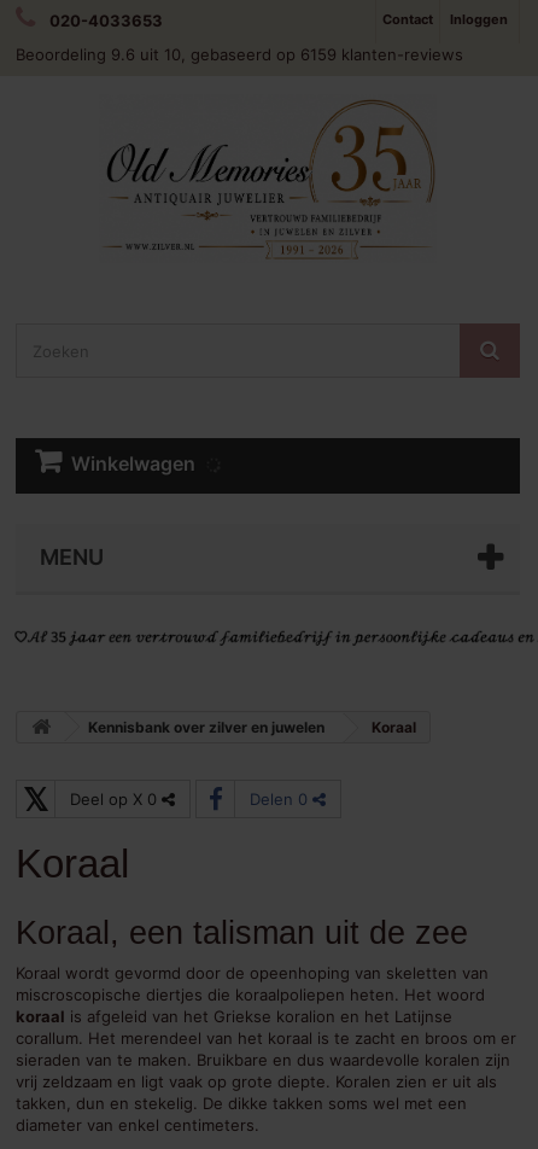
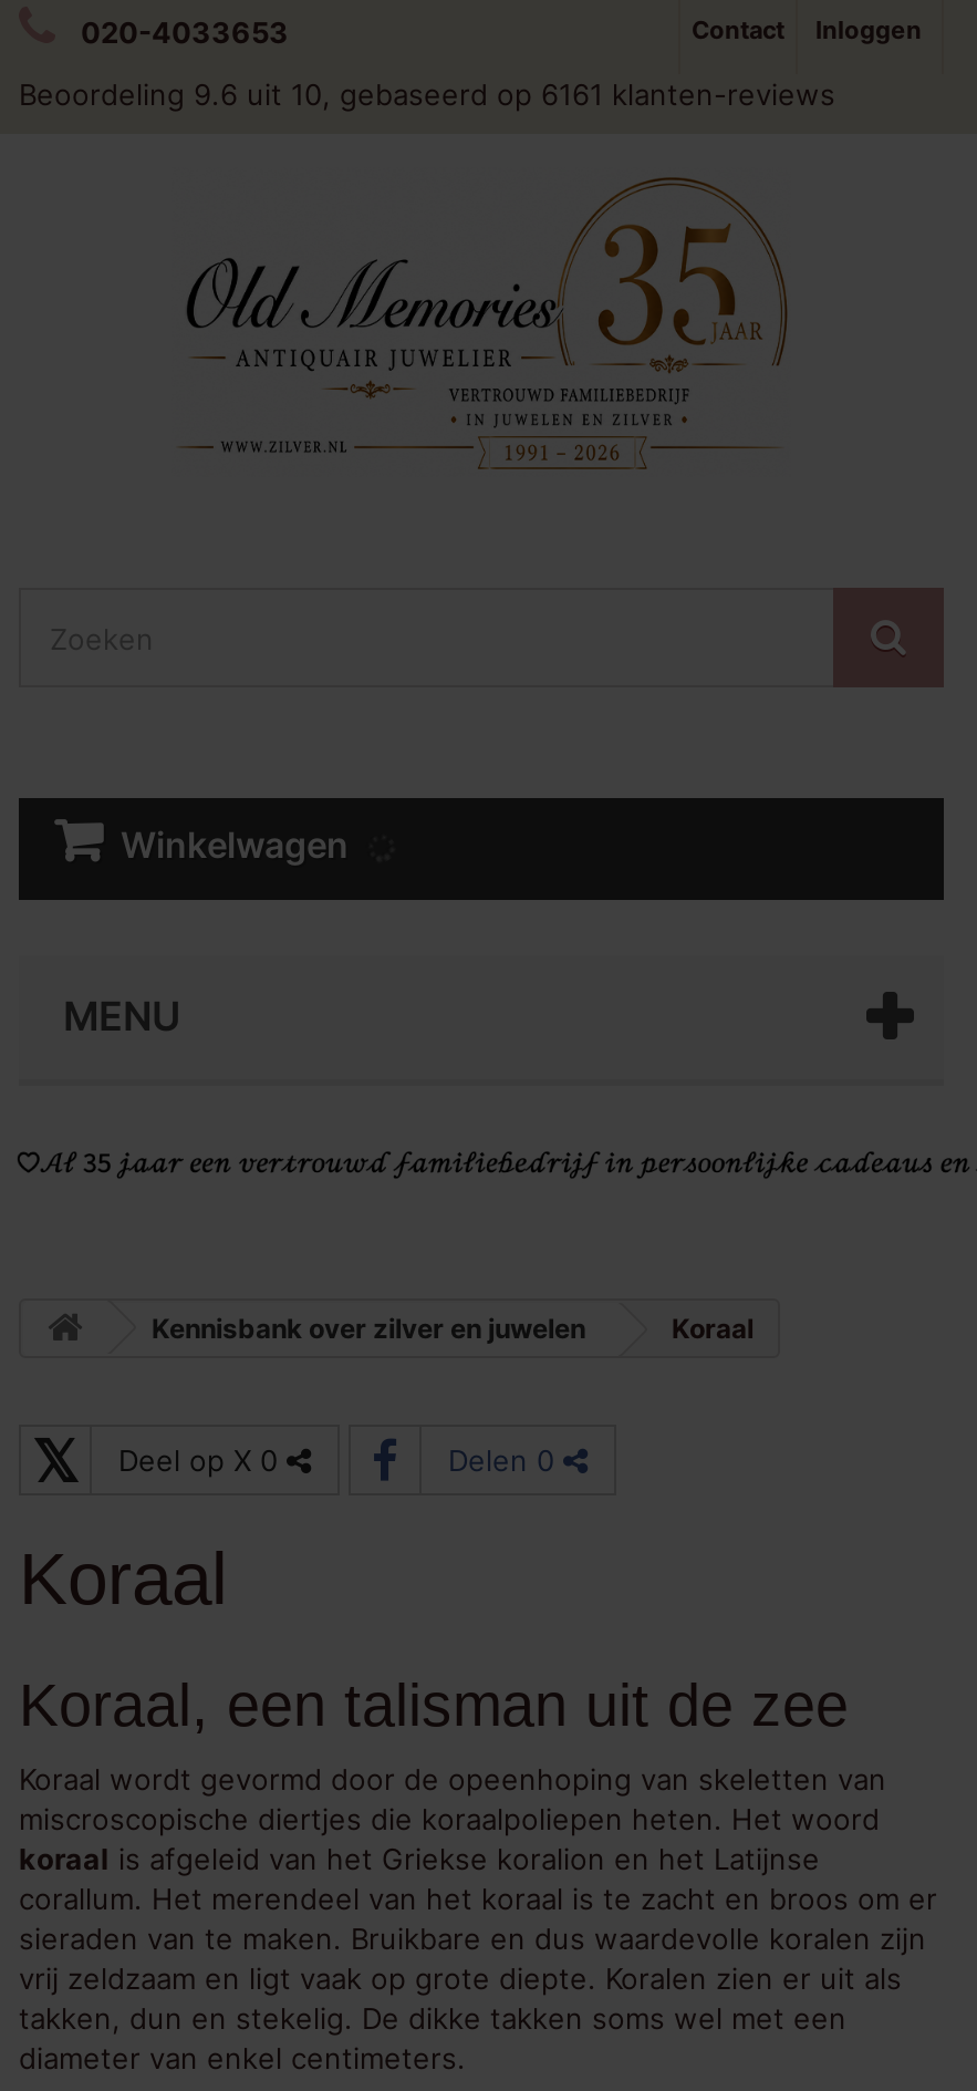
[16,45,463,64] Beoordeling 9.6 uit 10, gebaseerd op 6159 klanten-reviews -> [19,76,835,112] Beoordeling 9.6 uit 10, gebaseerd op 6161 klanten-reviews

